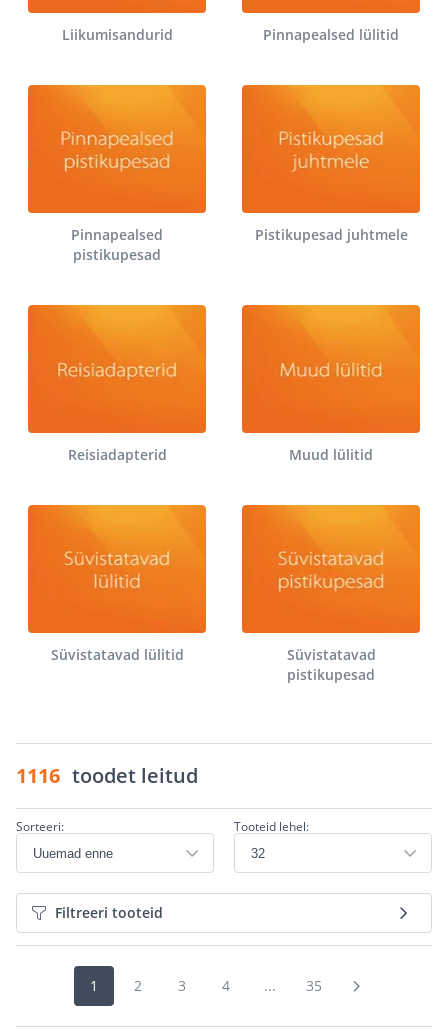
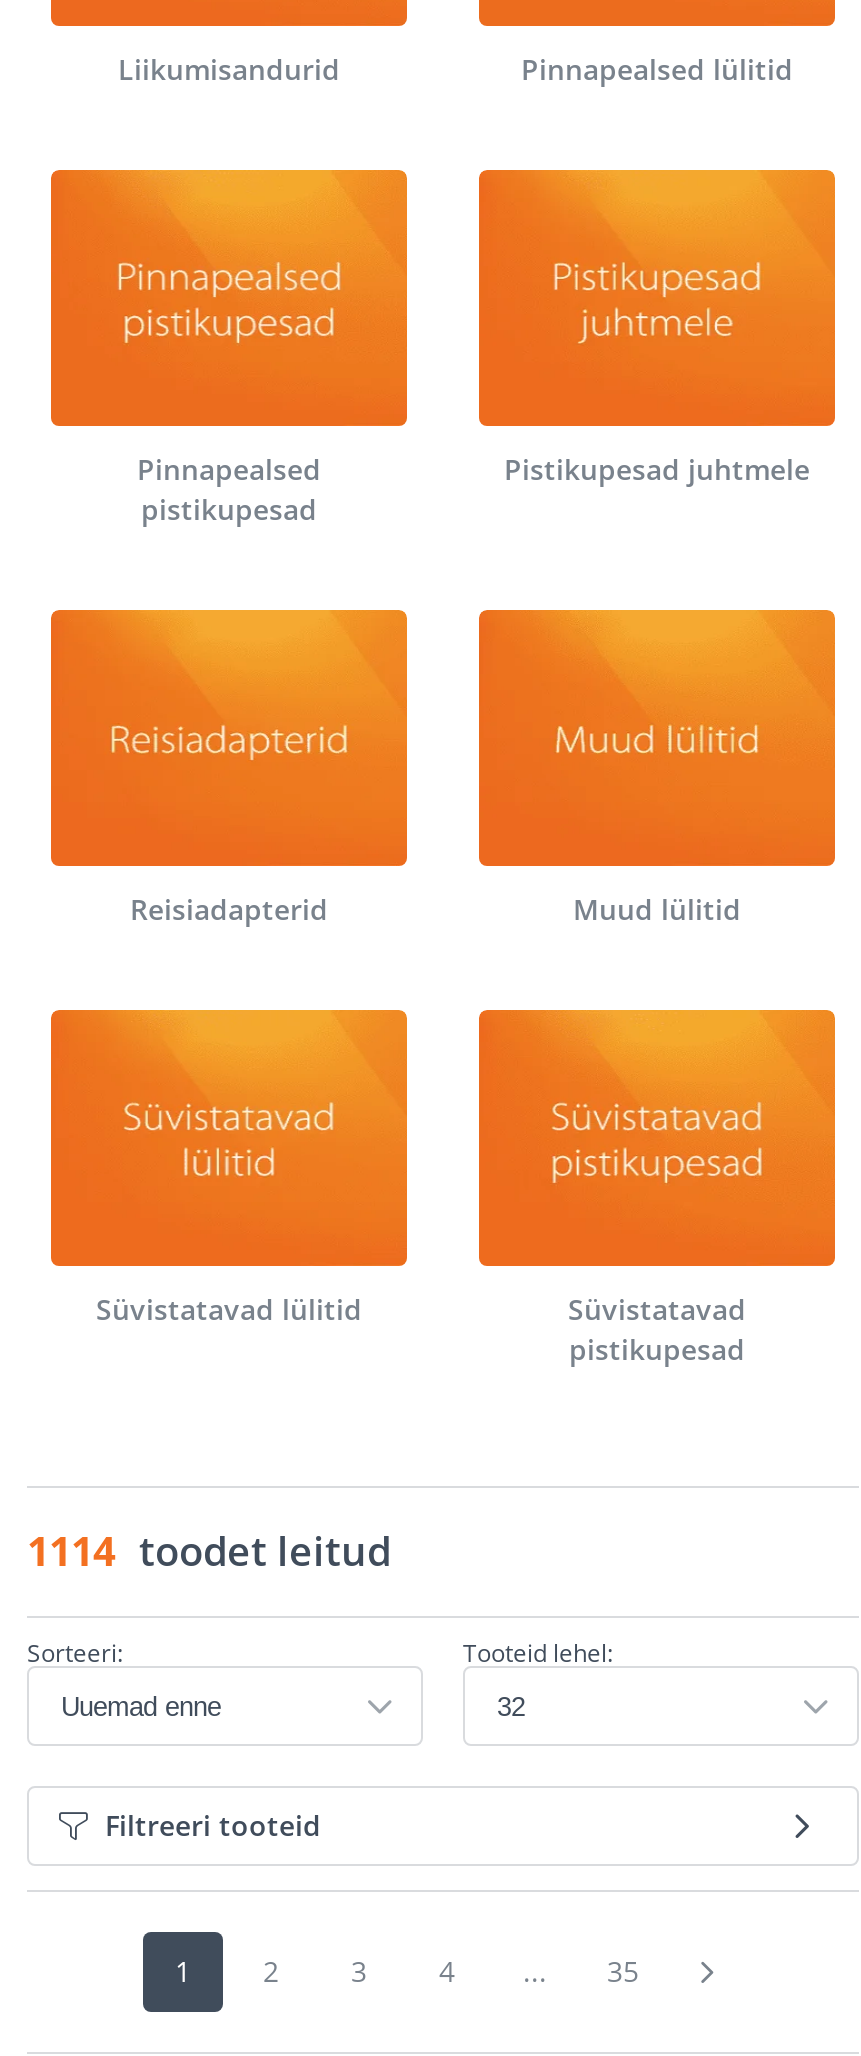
[16,762,198,789] 1116 toodet leitud -> [27,1524,391,1578] 1114 toodet leitud

